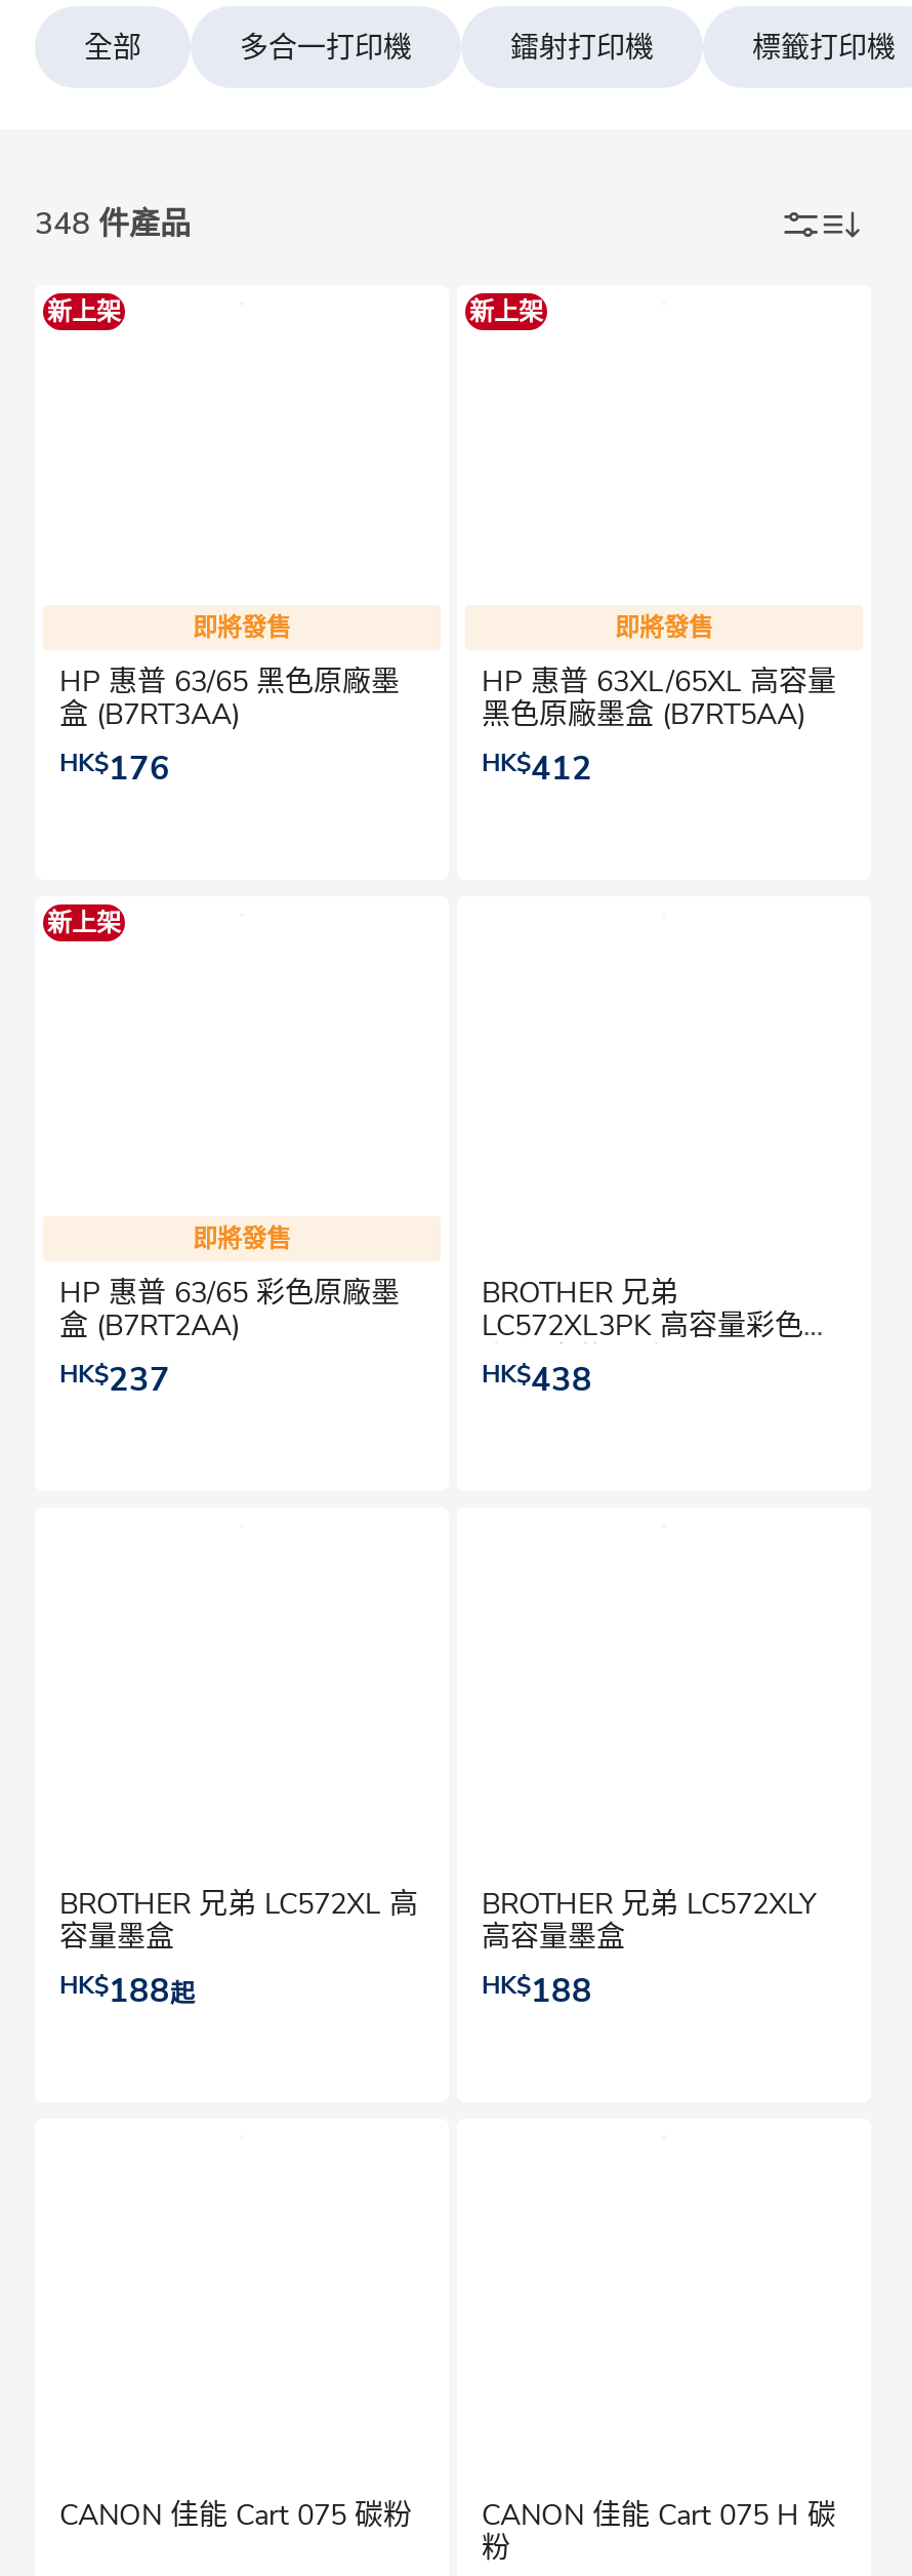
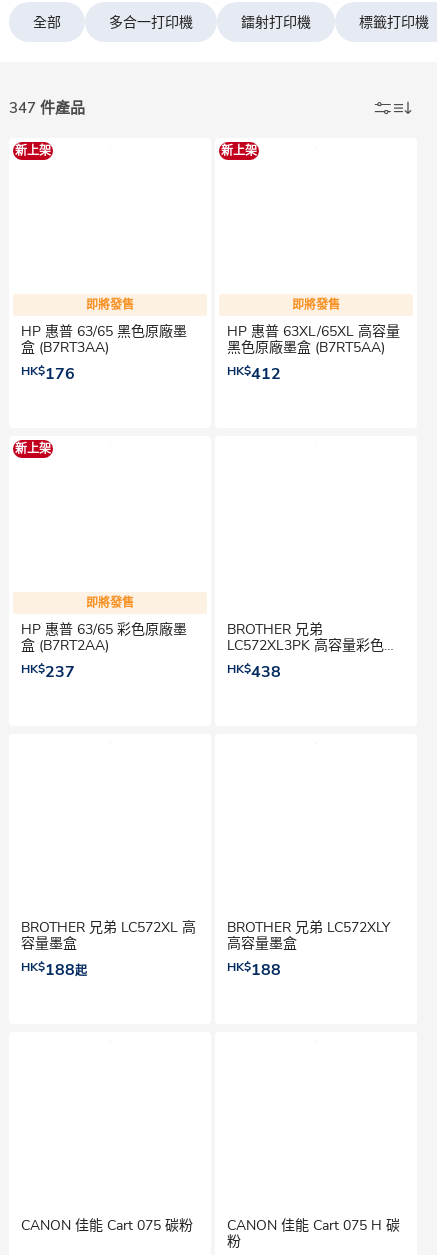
[35,203,191,244] 348 件產品 -> [9,98,85,118] 347 件產品

